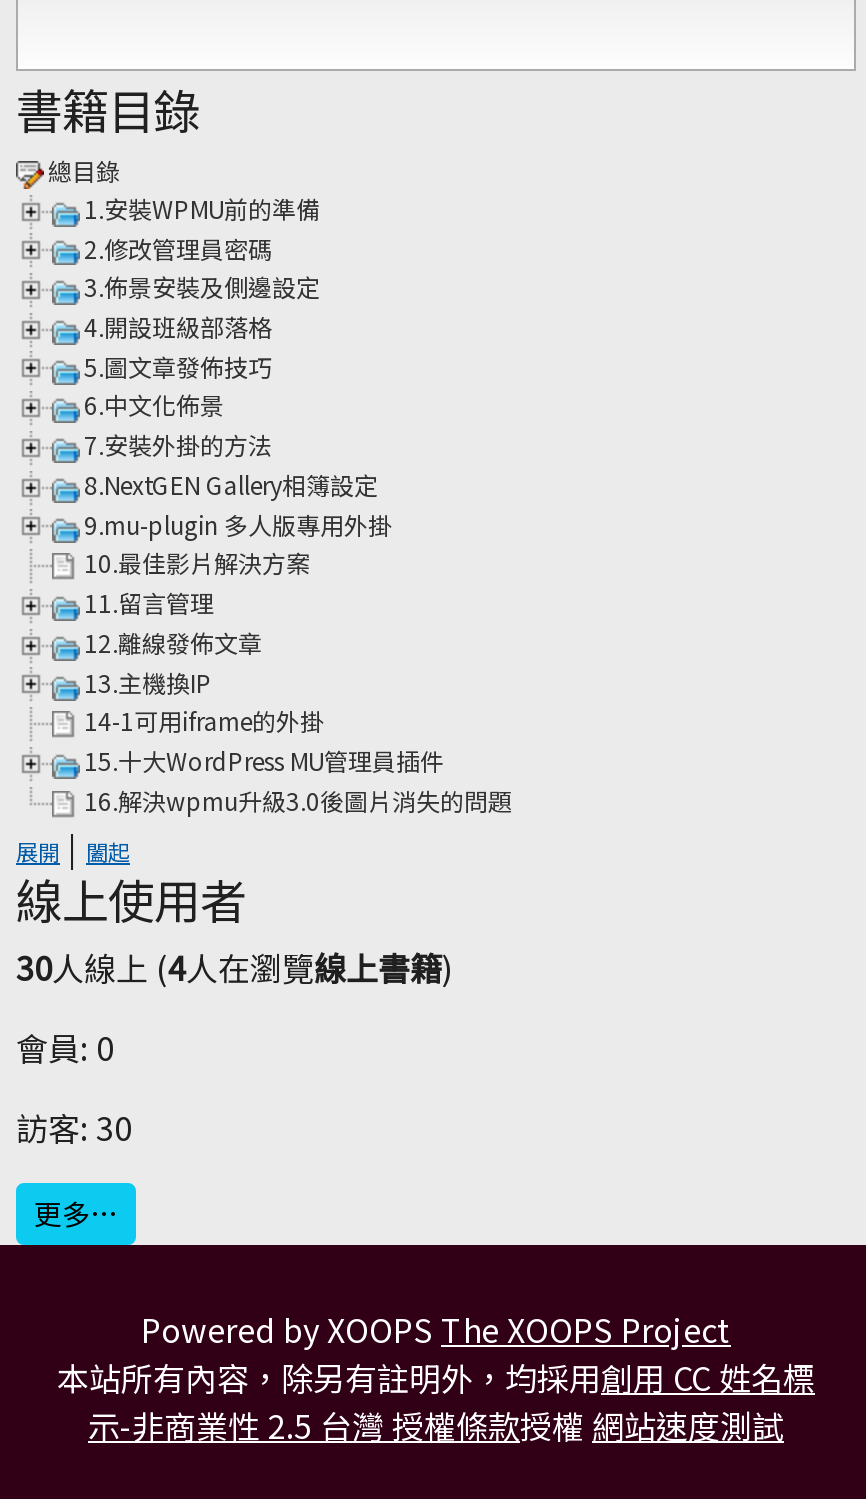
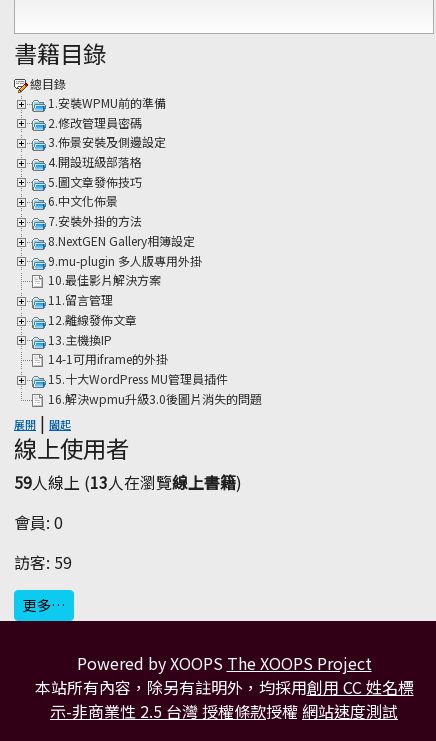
[16,943,454,991] 30人線上 (4人在瀏覽線上書籍) -> [14,470,242,494] 59人線上 (13人在瀏覽線上書籍)
[16,1103,132,1151] 訪客: 30 -> [14,550,72,574] 訪客: 59

